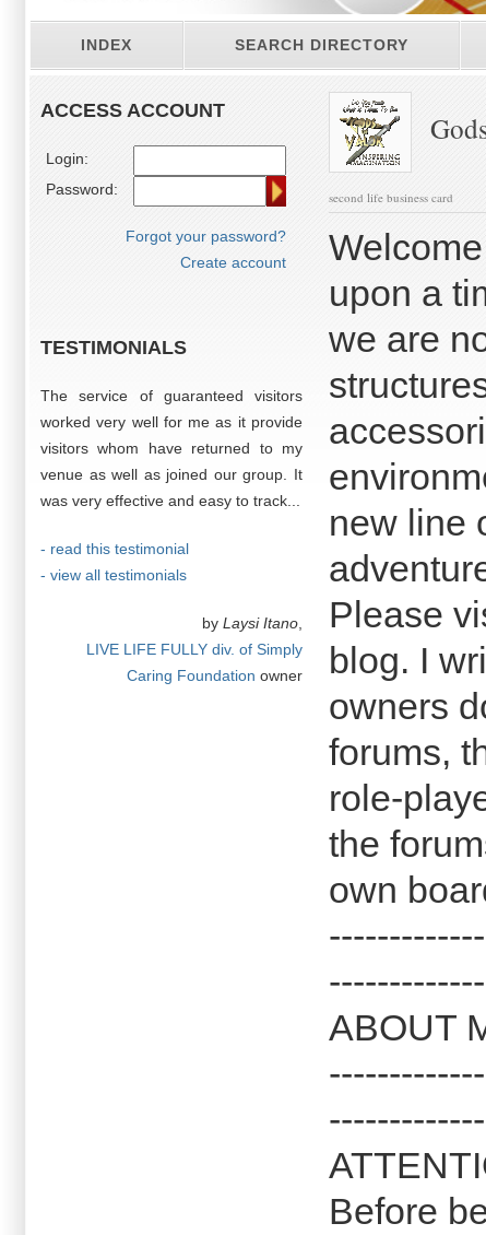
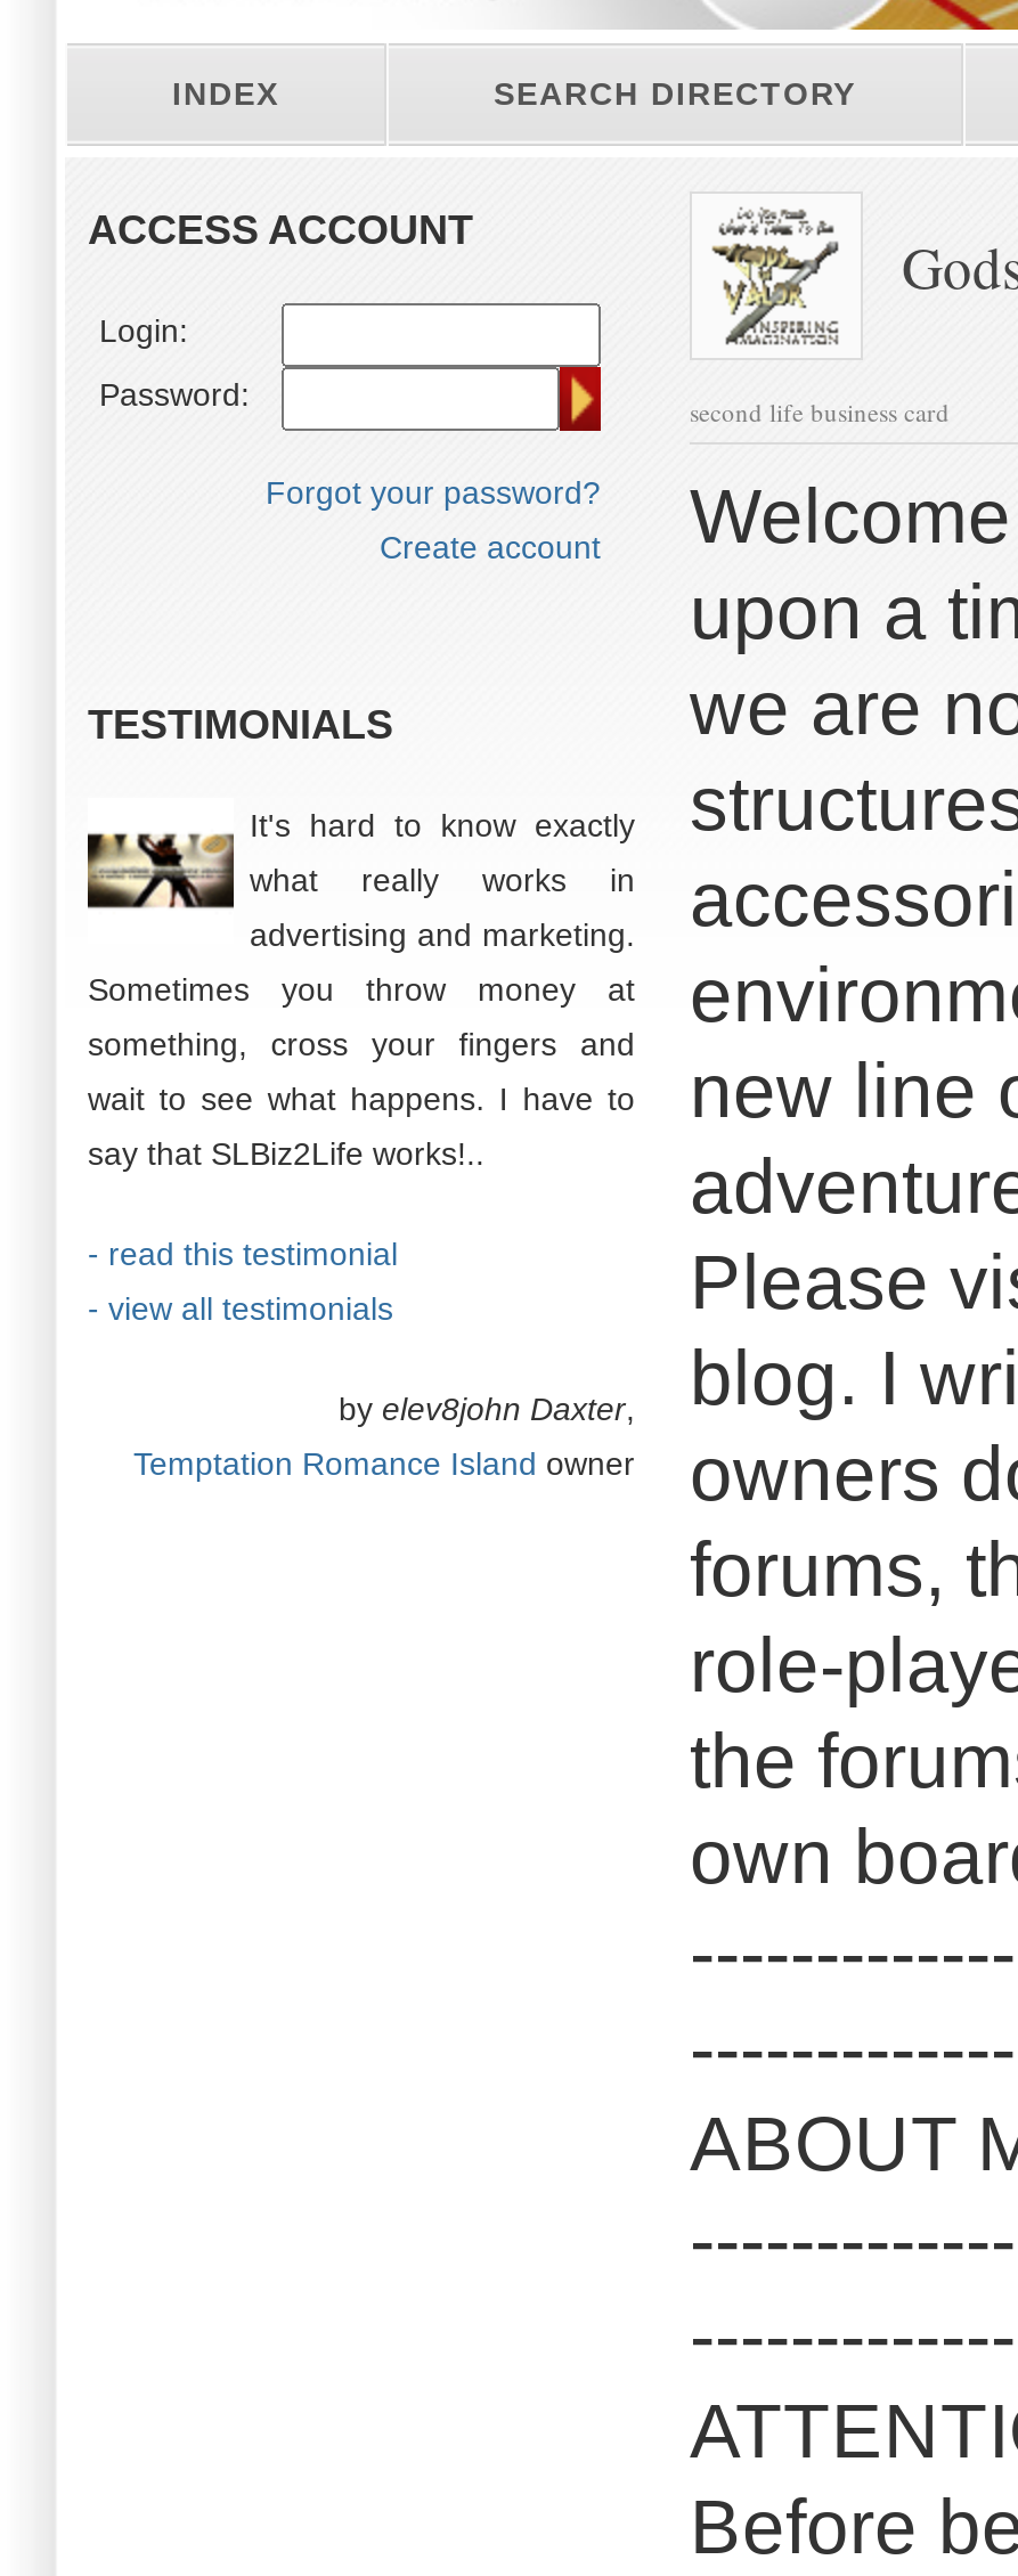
[40,387,303,509] The service of guaranteed visitors | worked very well for me as it provide | visitors whom have returned to my | venue as well as joined our group. It | was very effective and easy to track... -> [88,807,635,1172] It's hard to know exactly | what really works in | advertising and marketing. | Sometimes you throw money at | something, cross your fingers and | wait to see what happens. I have to | say that SLBiz2Life works!..
moved [40,540,189,584] -> [88,1236,398,1327]: - read this testimonial | - view all testimonials
[86,614,303,684] by Laysi Itano, | LIVE LIFE FULLY div. of Simply | Caring Foundation owner -> [133,1391,635,1482] by elev8john Daxter, | Temptation Romance Island owner

